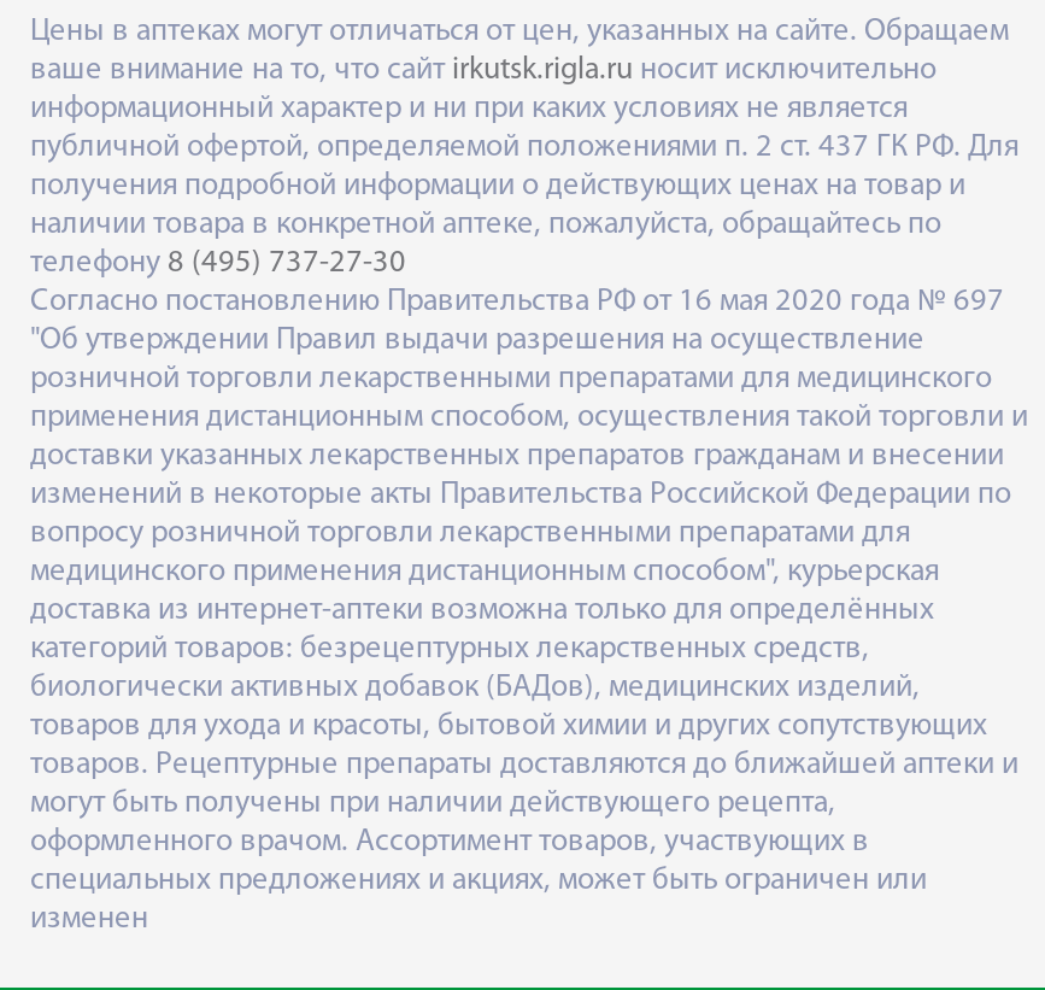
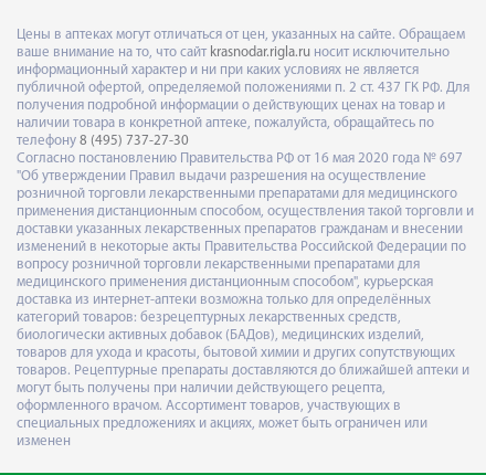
[30,54,937,85] ваше внимание на то, что сайт irkutsk.rigla.ru носит исключительно -> [17,45,450,60] ваше внимание на то, что сайт krasnodar.rigla.ru носит исключительно

